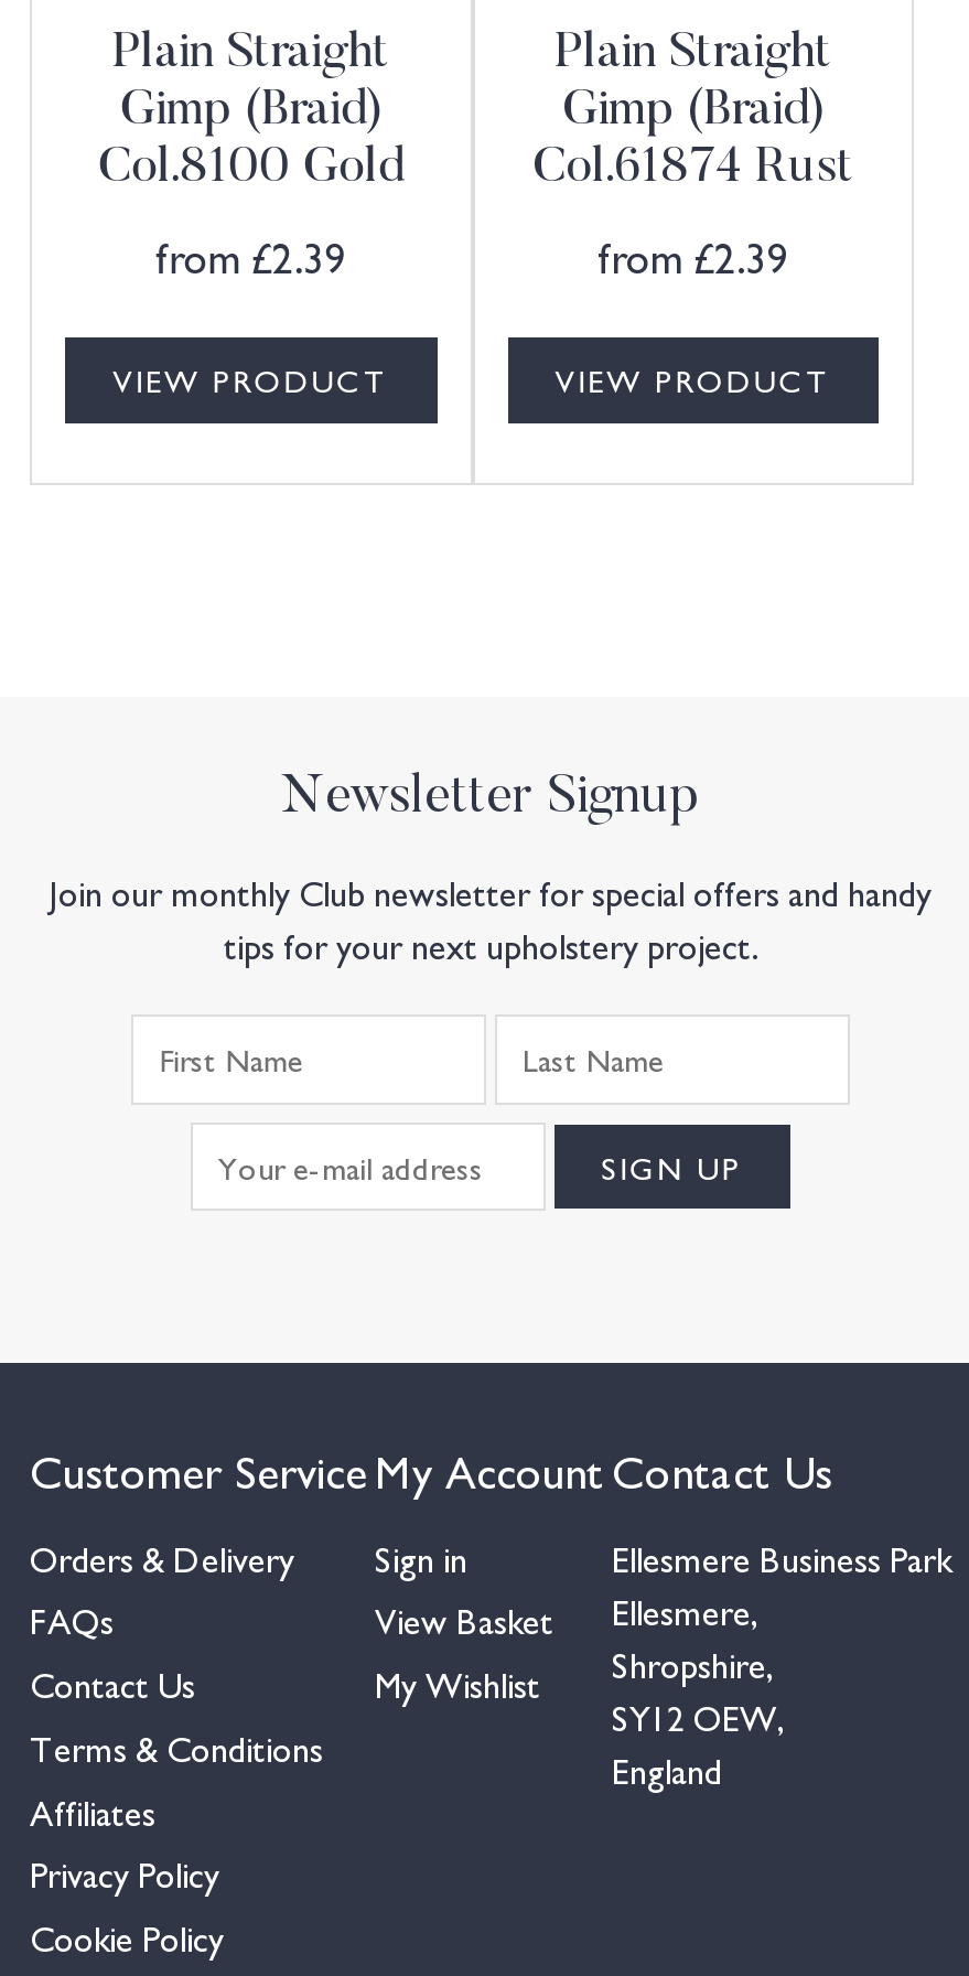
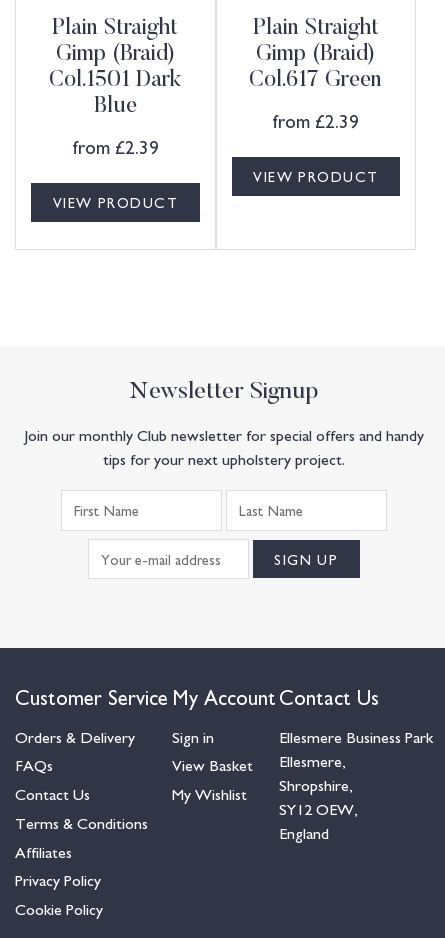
[98,146,404,195] Col.8100 Gold -> [49,70,181,118] Col.1501 Dark | Blue
[532,146,854,195] Col.61874 Rust -> [249,70,382,92] Col.617 Green

